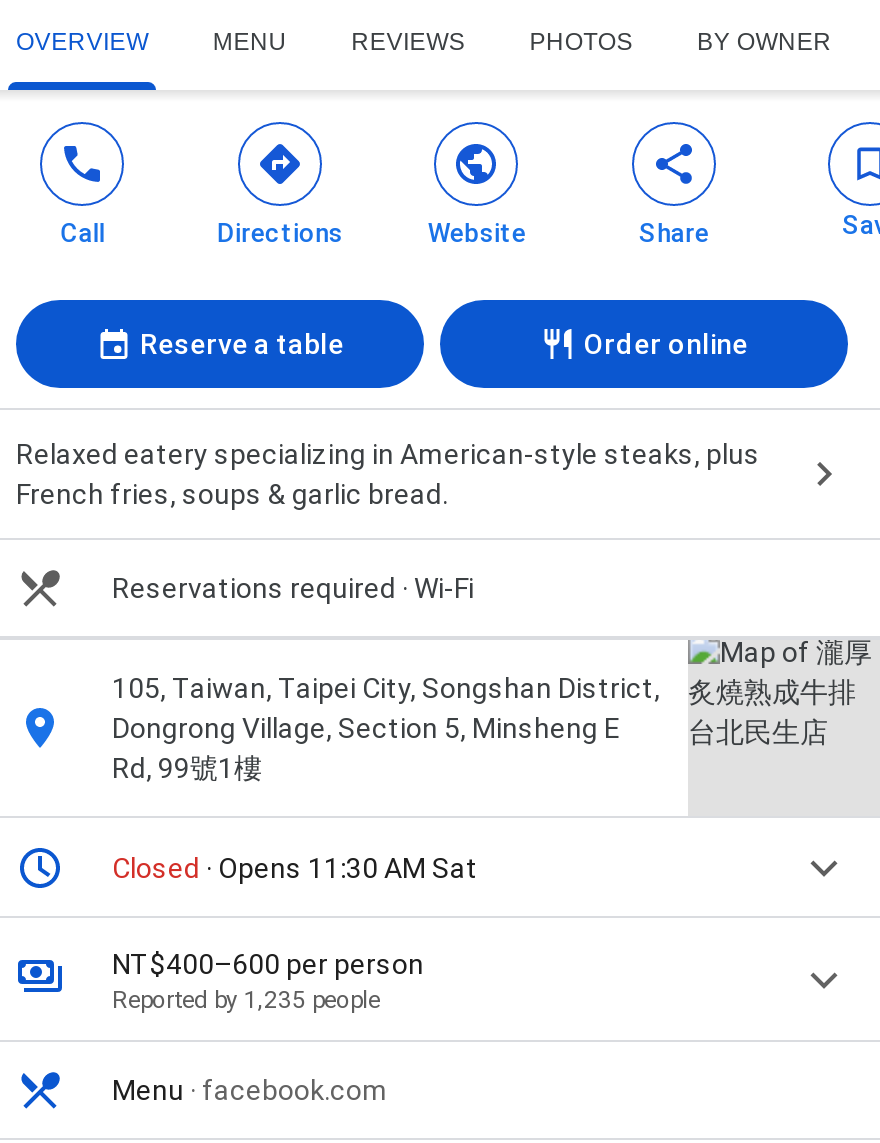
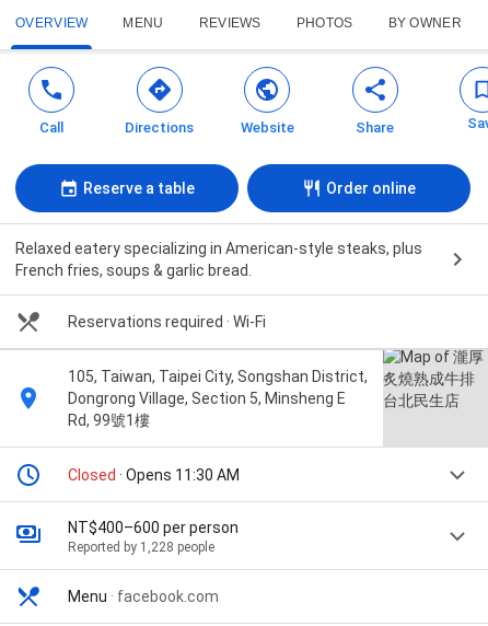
[112,852,478,884] Closed · Opens 11:30 AM Sat -> [68,466,240,484] Closed · Opens 11:30 AM
[112,986,380,1014] Reported by 1,235 people -> [68,540,214,555] Reported by 1,228 people

